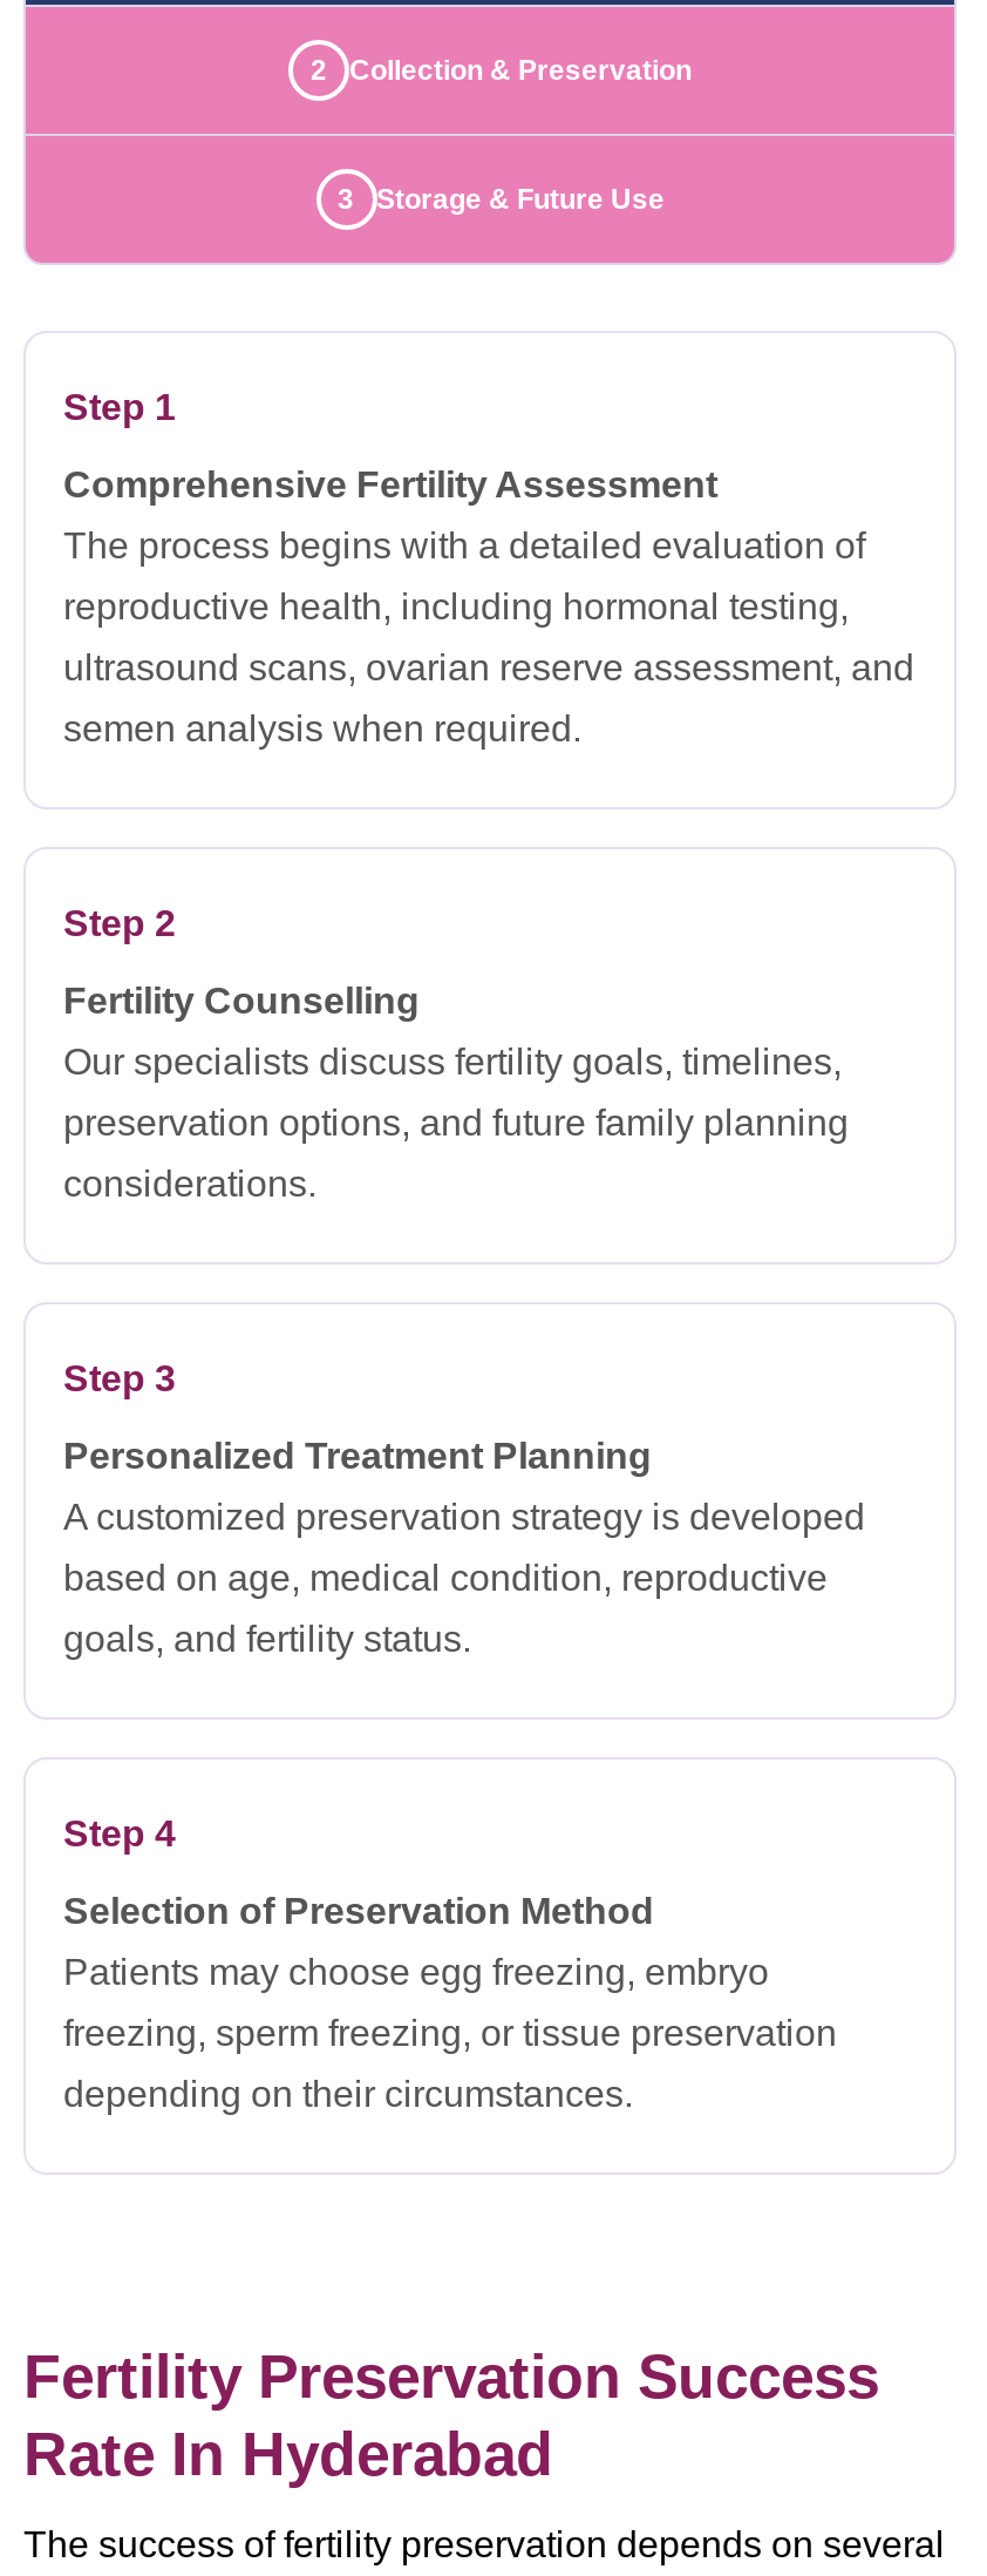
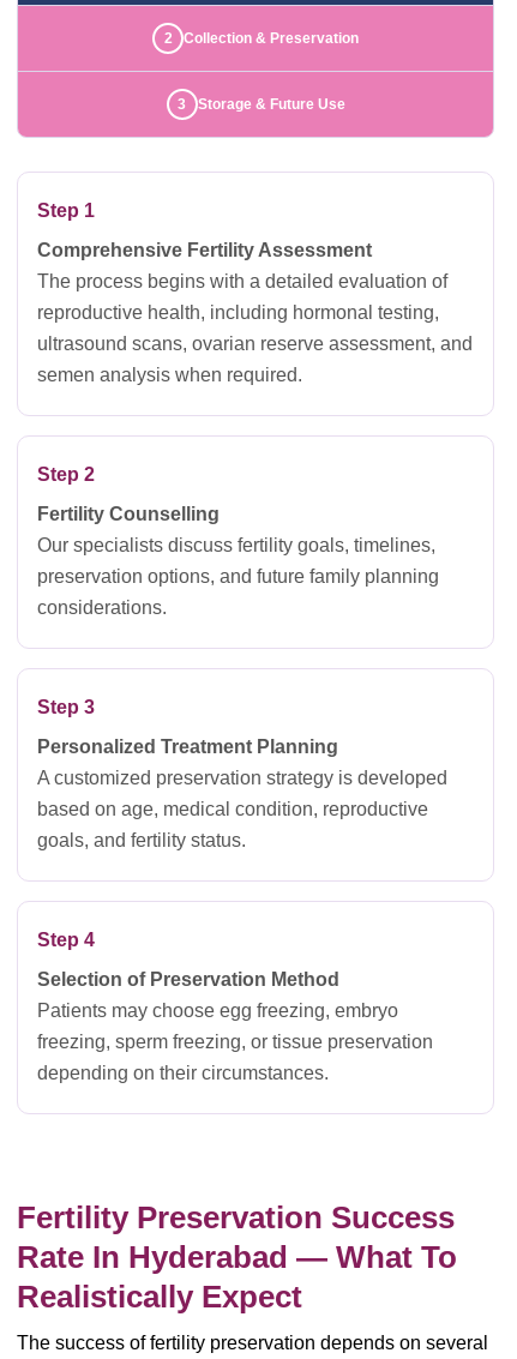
[23,2419,570,2489] Rate In Hyderabad -> [17,1239,457,1315] Rate In Hyderabad — What To | Realistically Expect

